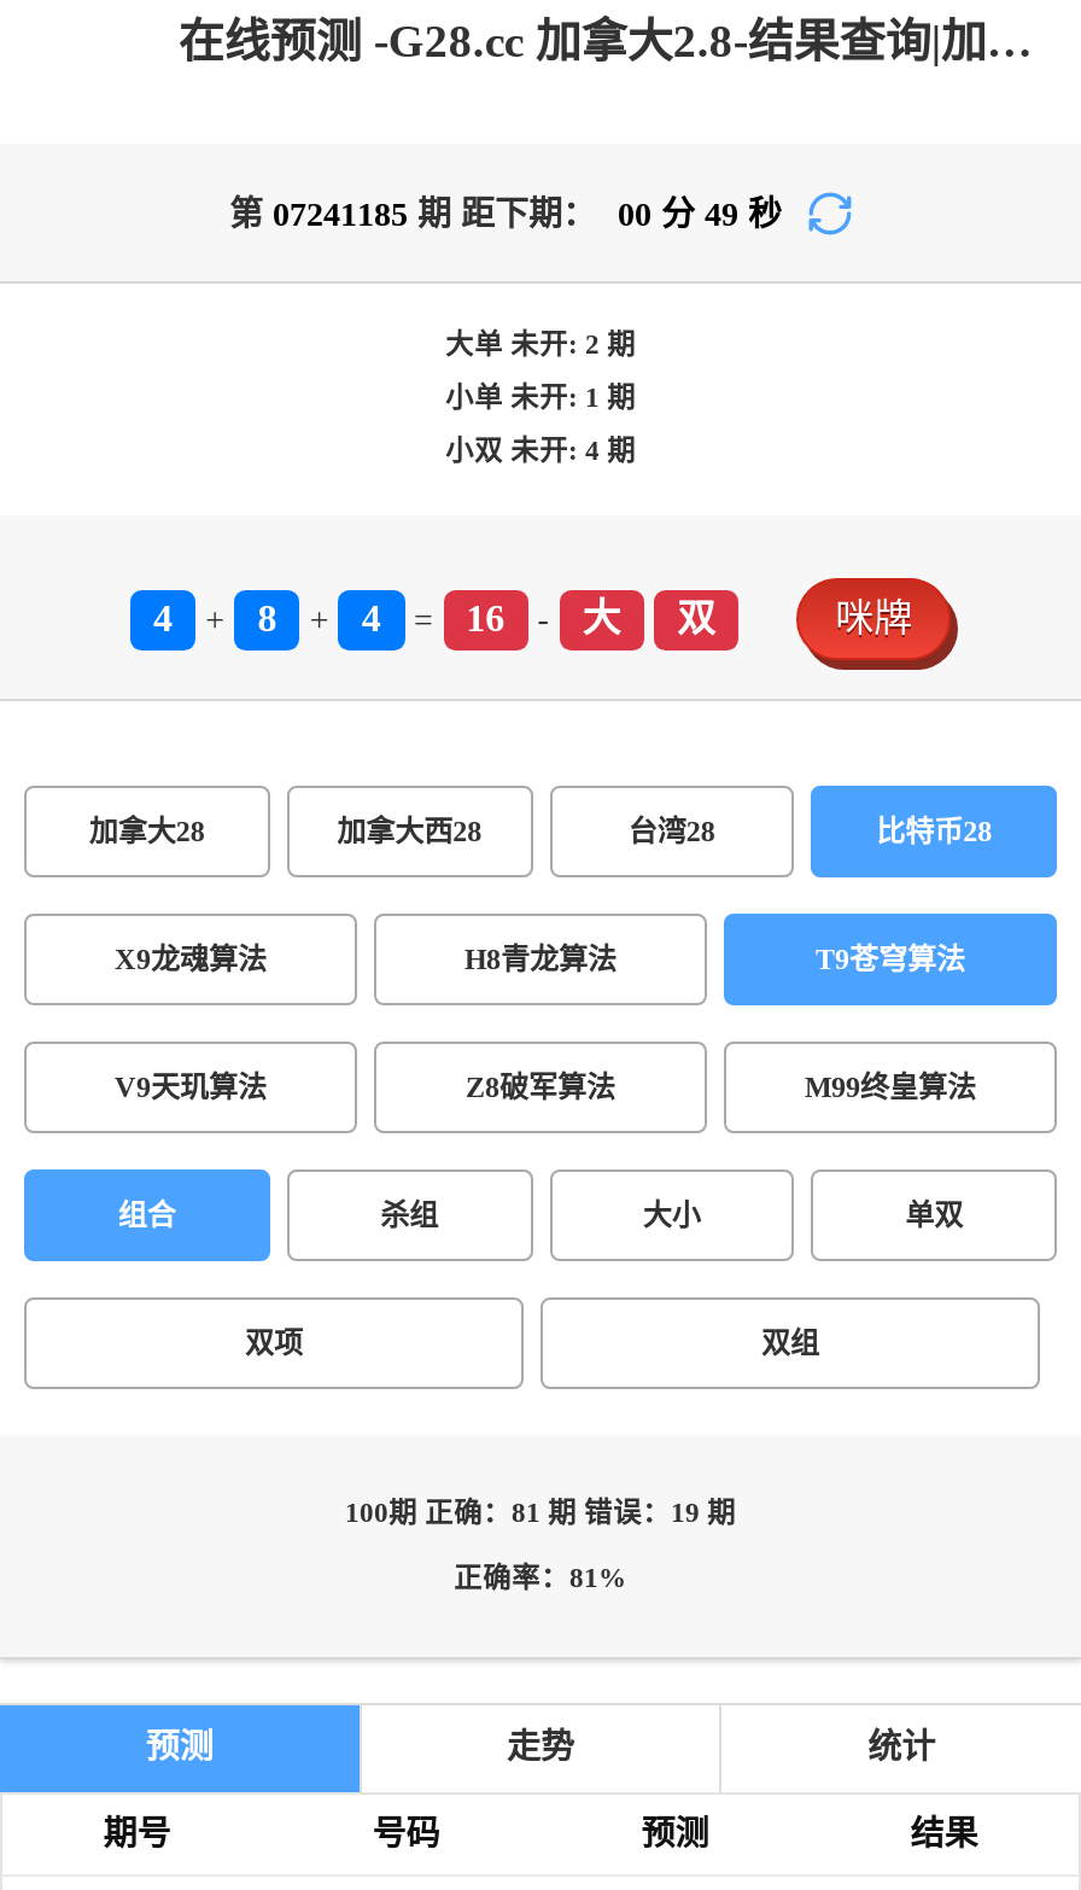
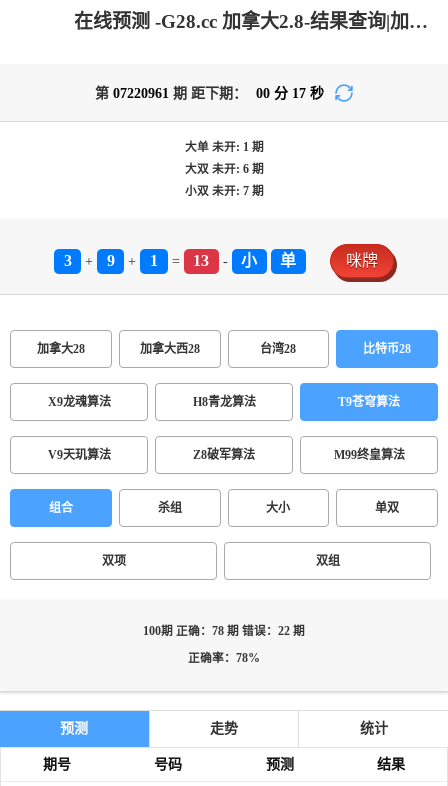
[229,197,782,233] 第07241185期 距下期： 00分 49秒 -> [95,86,324,101] 第07220961期 距下期： 00分 17秒
[445,329,636,361] 大单未开: 2期 -> [184,141,263,154] 大单未开: 1期
[445,383,636,414] 小单未开: 1期 -> [184,163,263,176] 大双未开: 6期
[445,436,636,467] 小双未开: 4期 -> [184,185,263,198] 小双未开: 7期
[153,597,173,638] 4 -> [63,252,71,269] 3
[257,597,277,638] 8 -> [107,252,115,269] 9
[362,597,381,638] 4 -> [150,252,158,269] 1
[466,597,505,638] 16 -> [193,252,209,269] 13
[582,597,715,638] 大 | 双 -> [241,252,296,269] 小 | 单
[345,1498,736,1529] 100期 正确：81 期 错误：19 期 -> [143,625,305,638] 100期 正确：78 期 错误：22 期
[454,1563,627,1594] 正确率：81% -> [188,652,260,665] 正确率：78%

